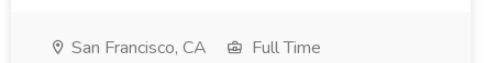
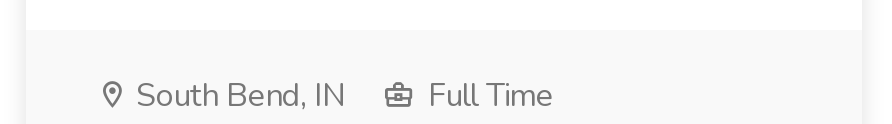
[67,36,207,60] San Francisco, CA -> [128,74,346,118] South Bend, IN

